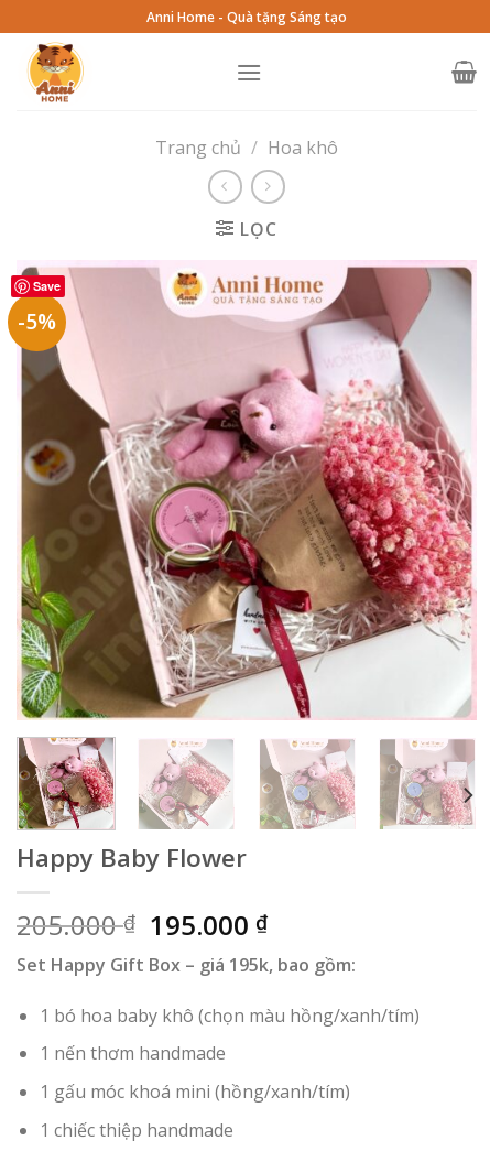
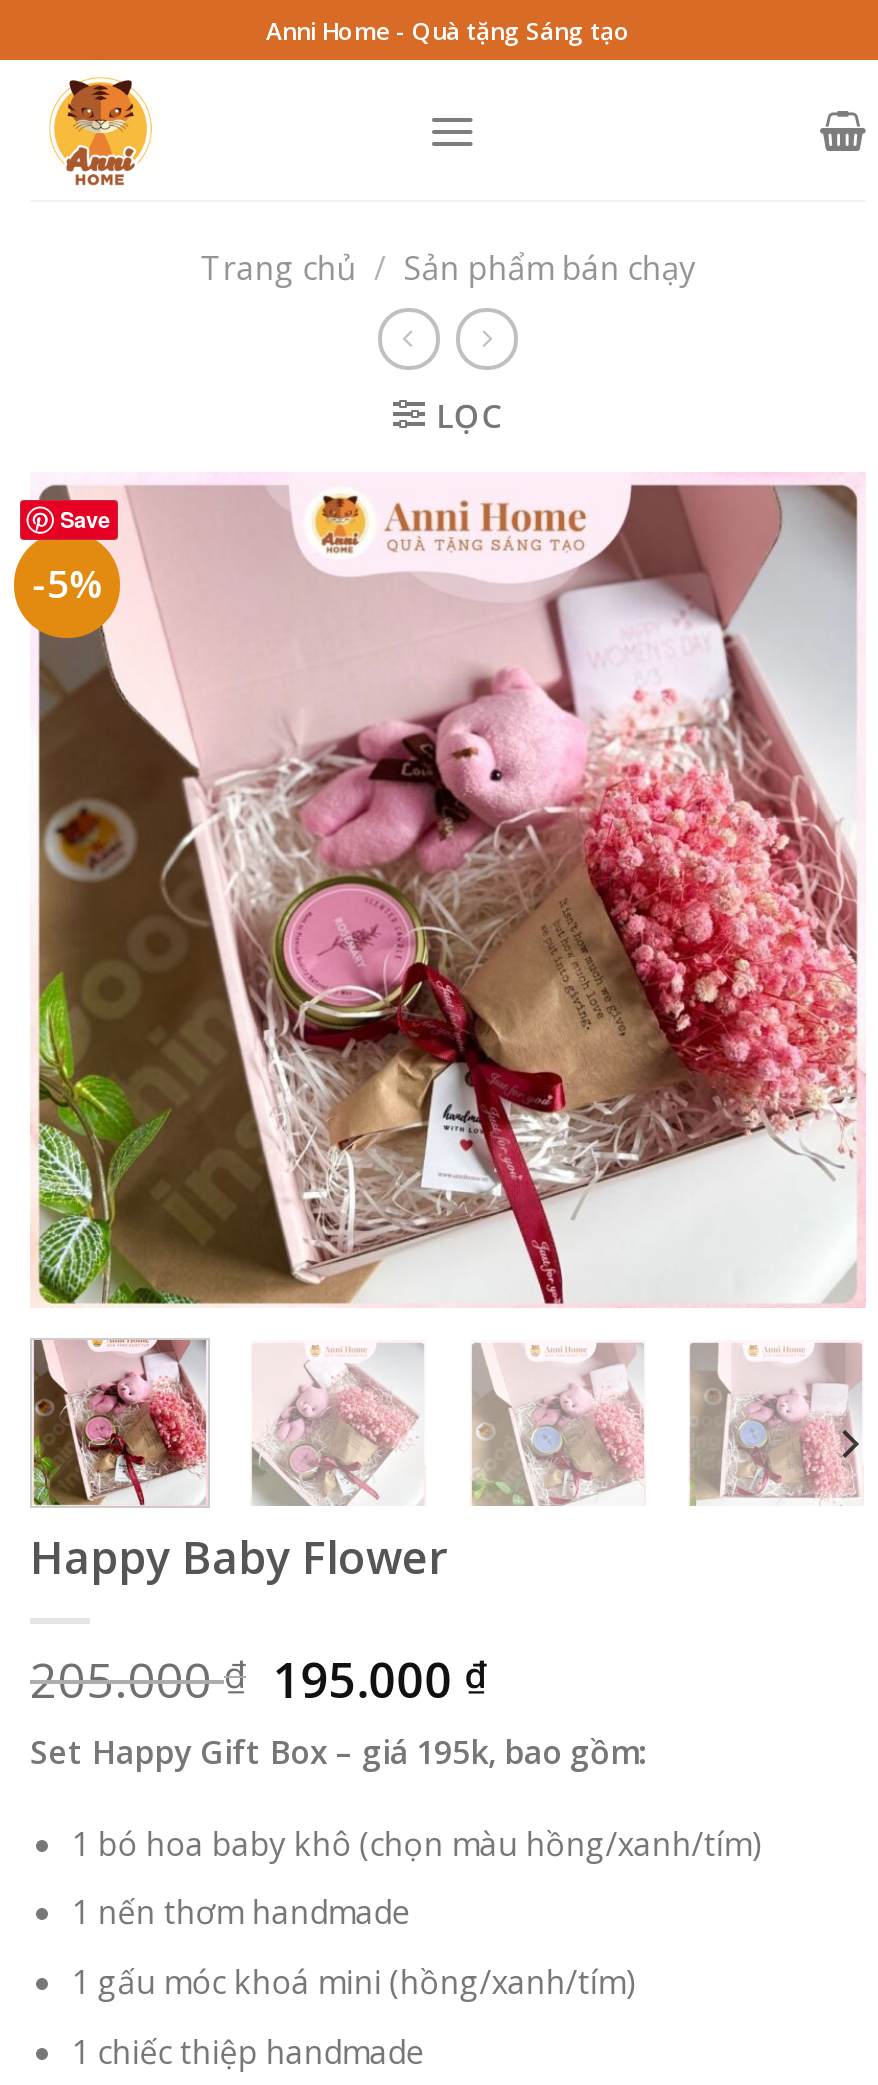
[155,135,338,160] Trang chủ / Hoa khô -> [200,246,696,290] Trang chủ / Sản phẩm bán chạy

